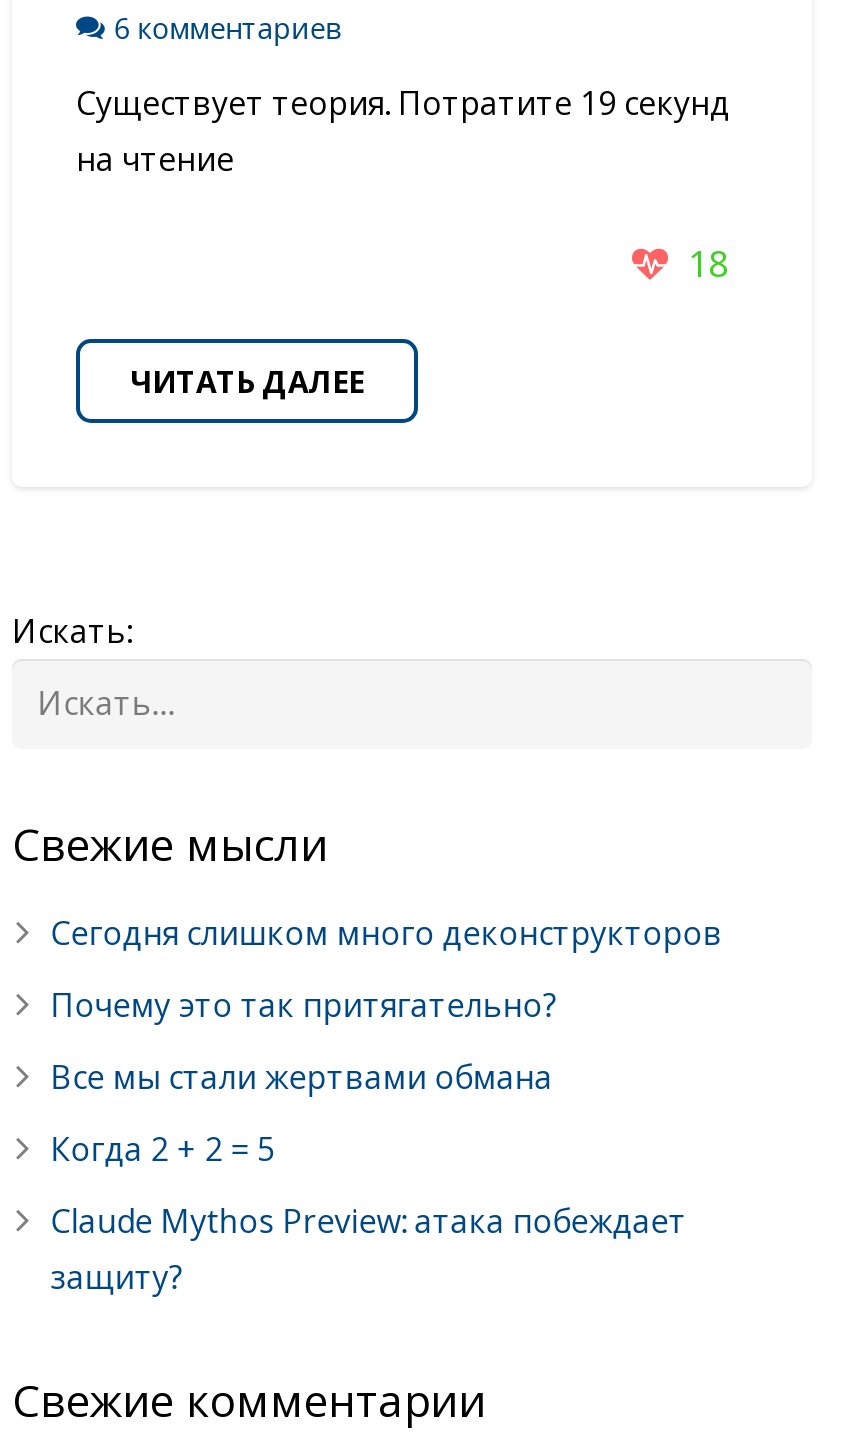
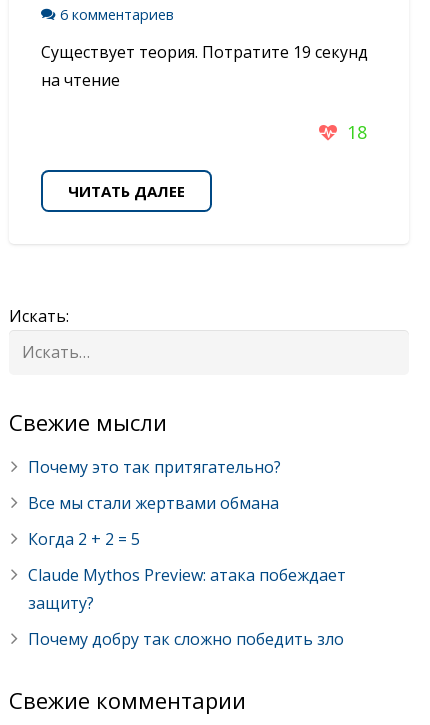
[50,910,722,954] Сегодня слишком много деконструкторов -> none
moved [50,982,686,1298] -> [28,456,346,614]: Почему это так притягательно? | Все мы стали жертвами обмана | Когда 2 + 2 = 5 | Claude Mythos Preview: атака побеждает | защиту?
none -> [28,628,344,650] Почему добру так сложно победить зло

